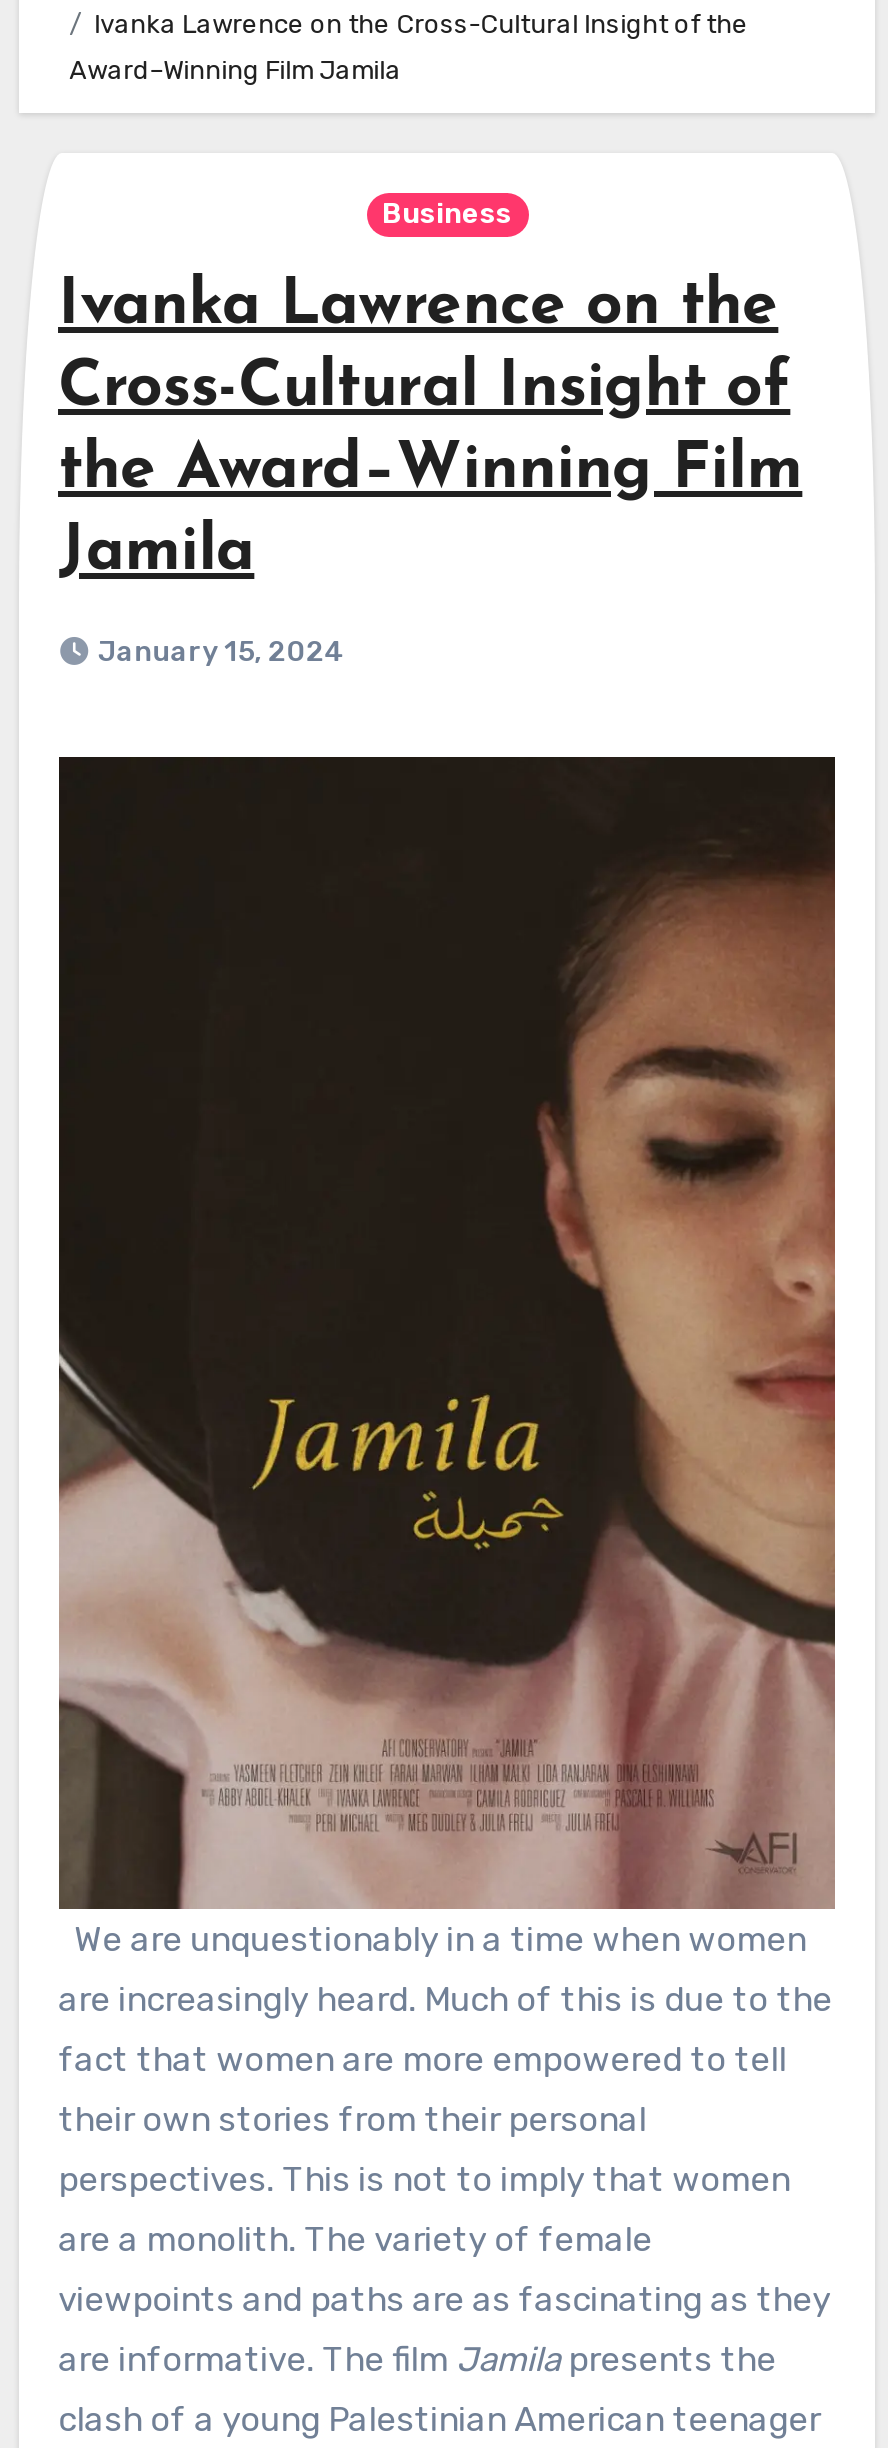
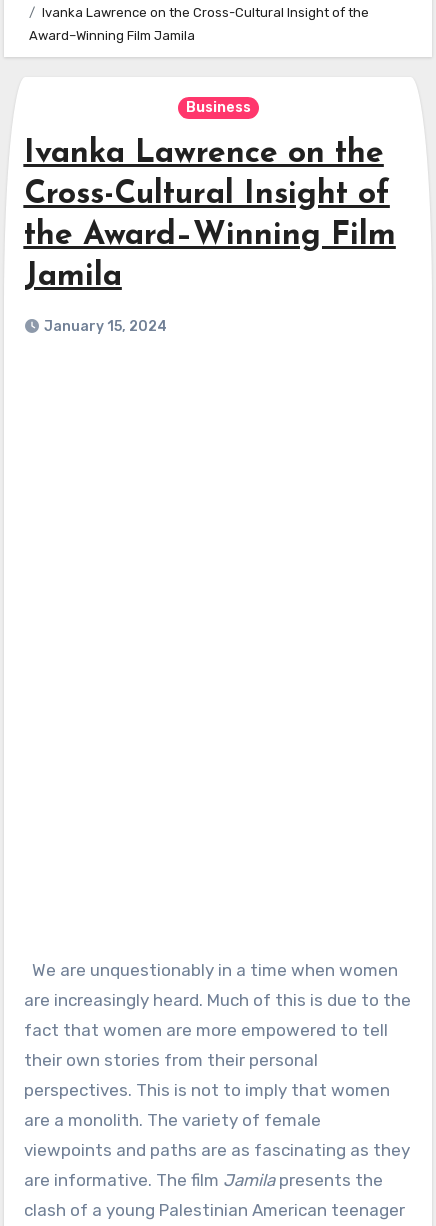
[57,755,837,1911] [image] -> none

